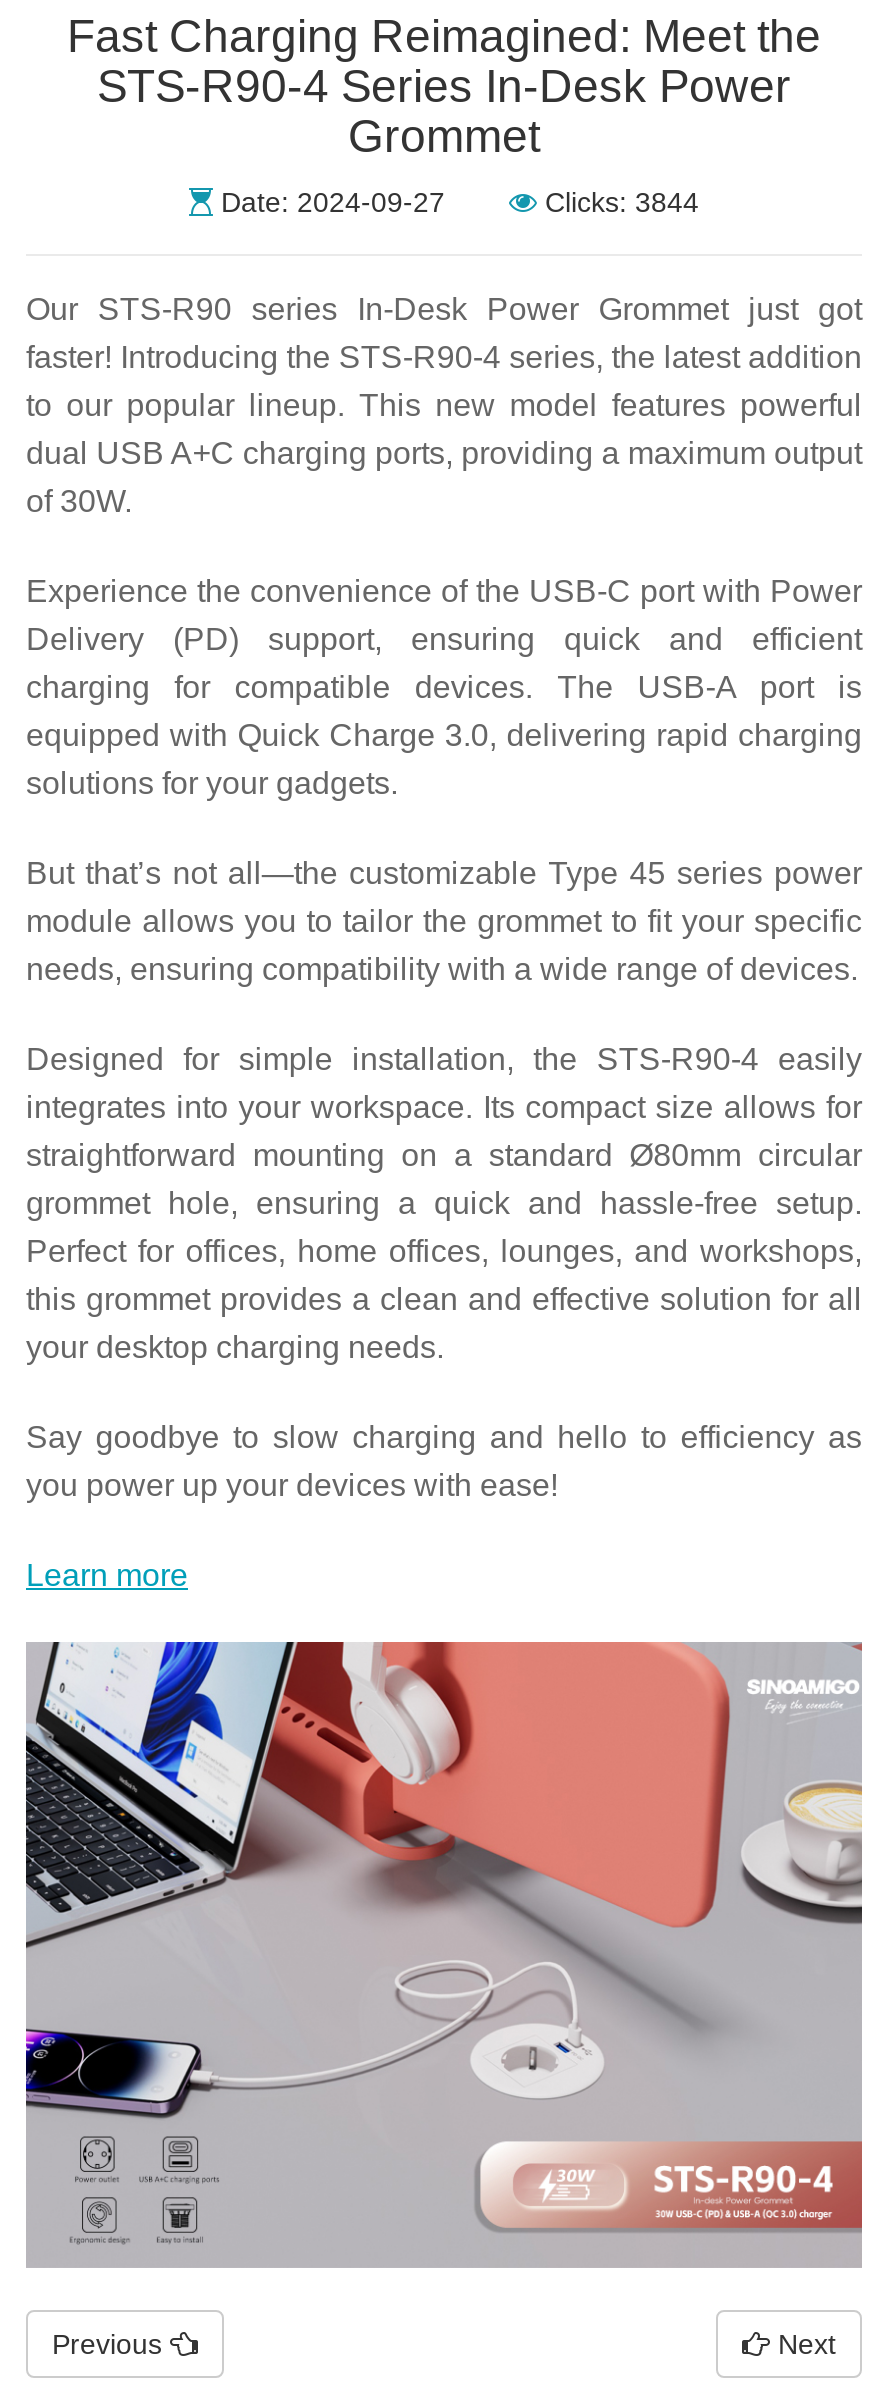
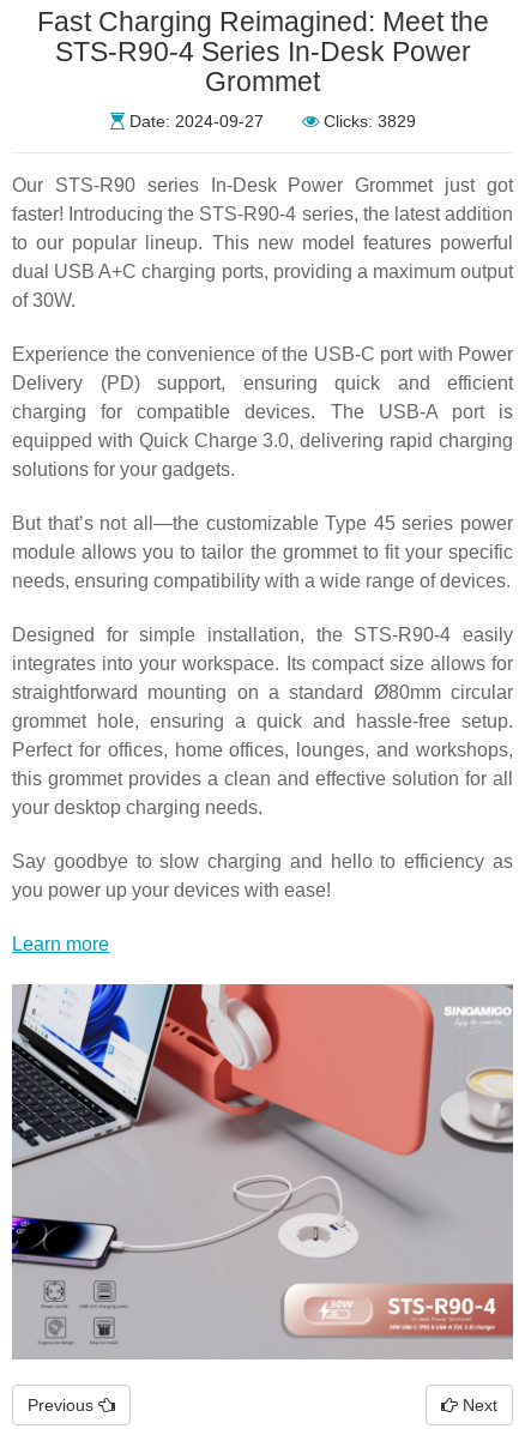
[213,185,699,217] Date: 2024-09-27 Clicks: 3844 -> [124,111,415,130] Date: 2024-09-27 Clicks: 3829

